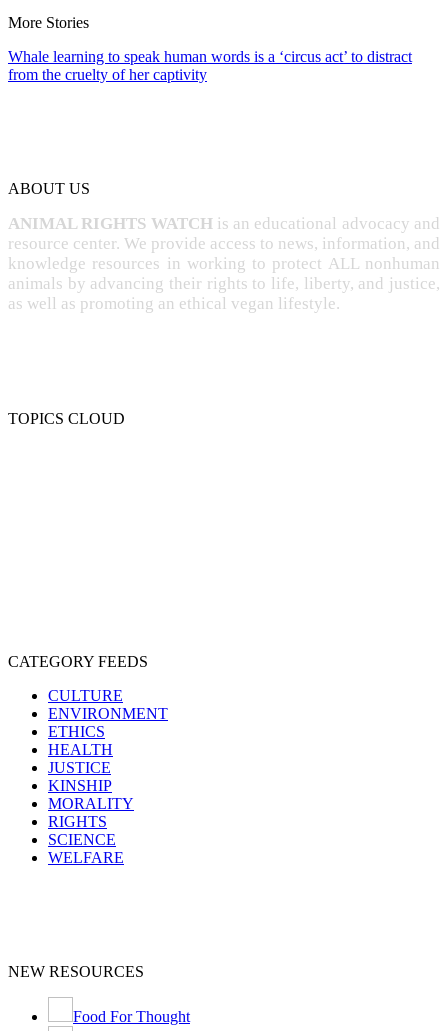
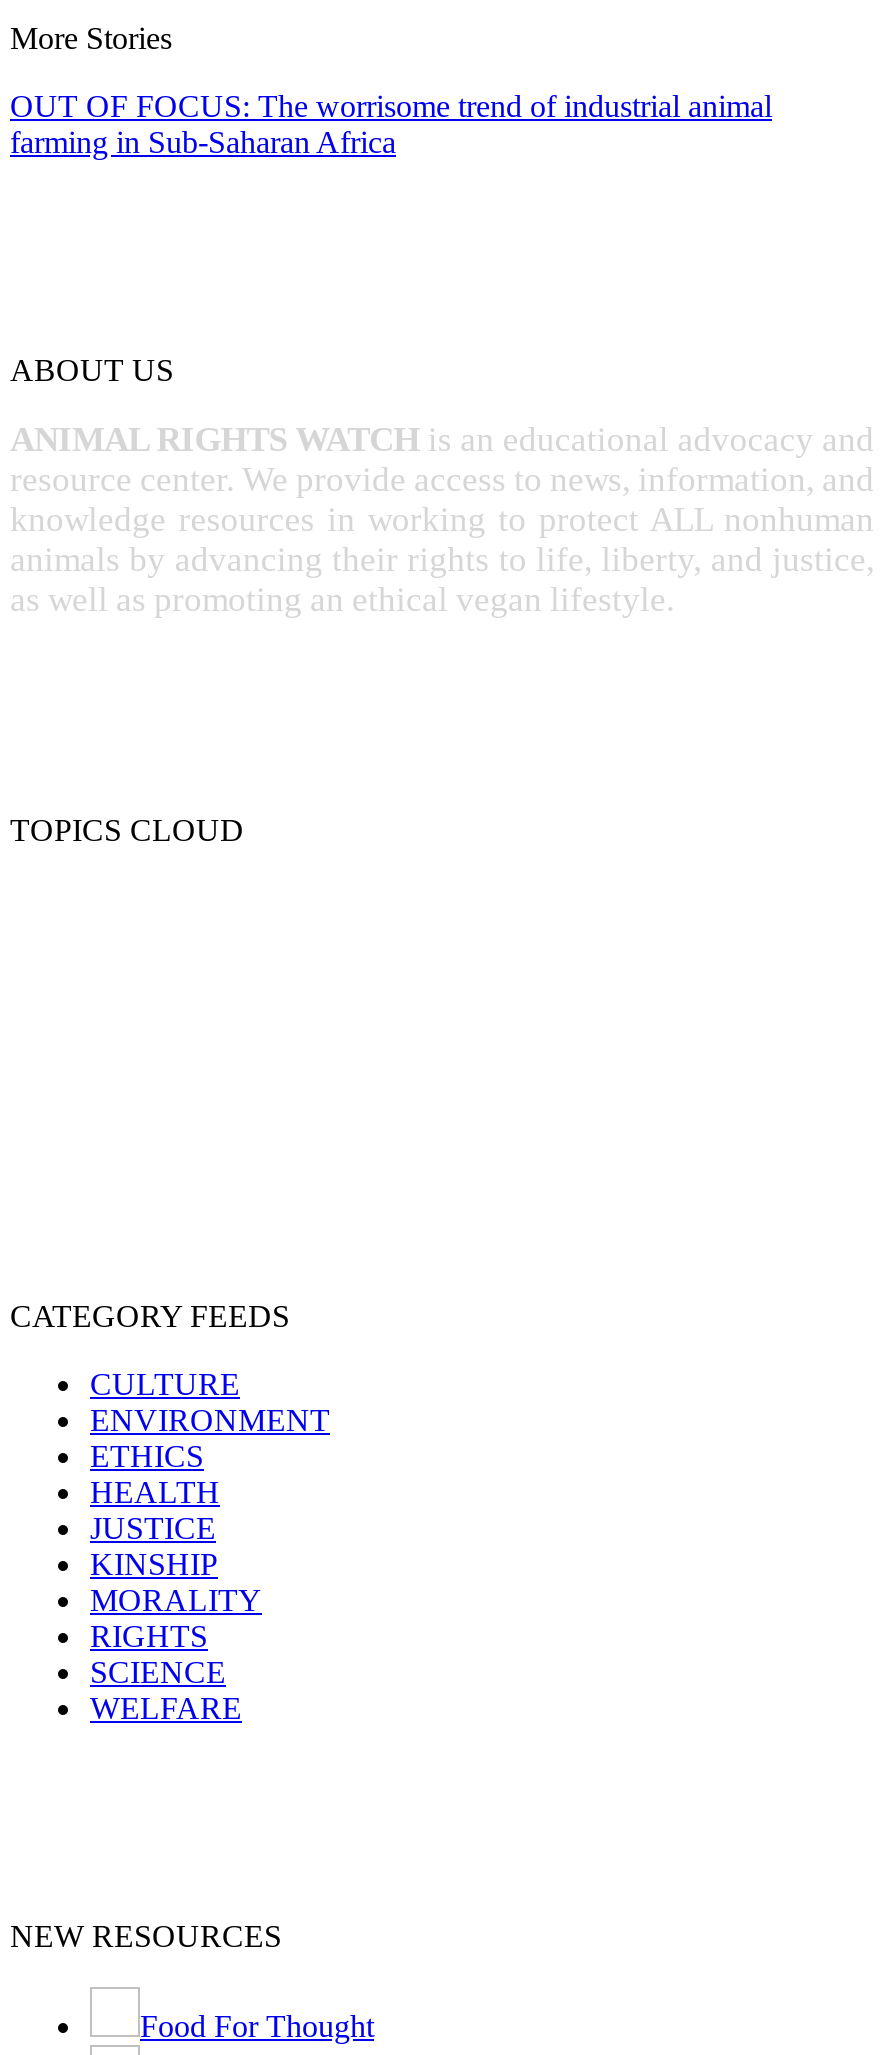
[8,48,412,83] Whale learning to speak human words is a ‘circus act’ to distract | from the cruelty of her captivity -> [10,89,772,159] OUT OF FOCUS: The worrisome trend of industrial animal | farming in Sub-Saharan Africa

